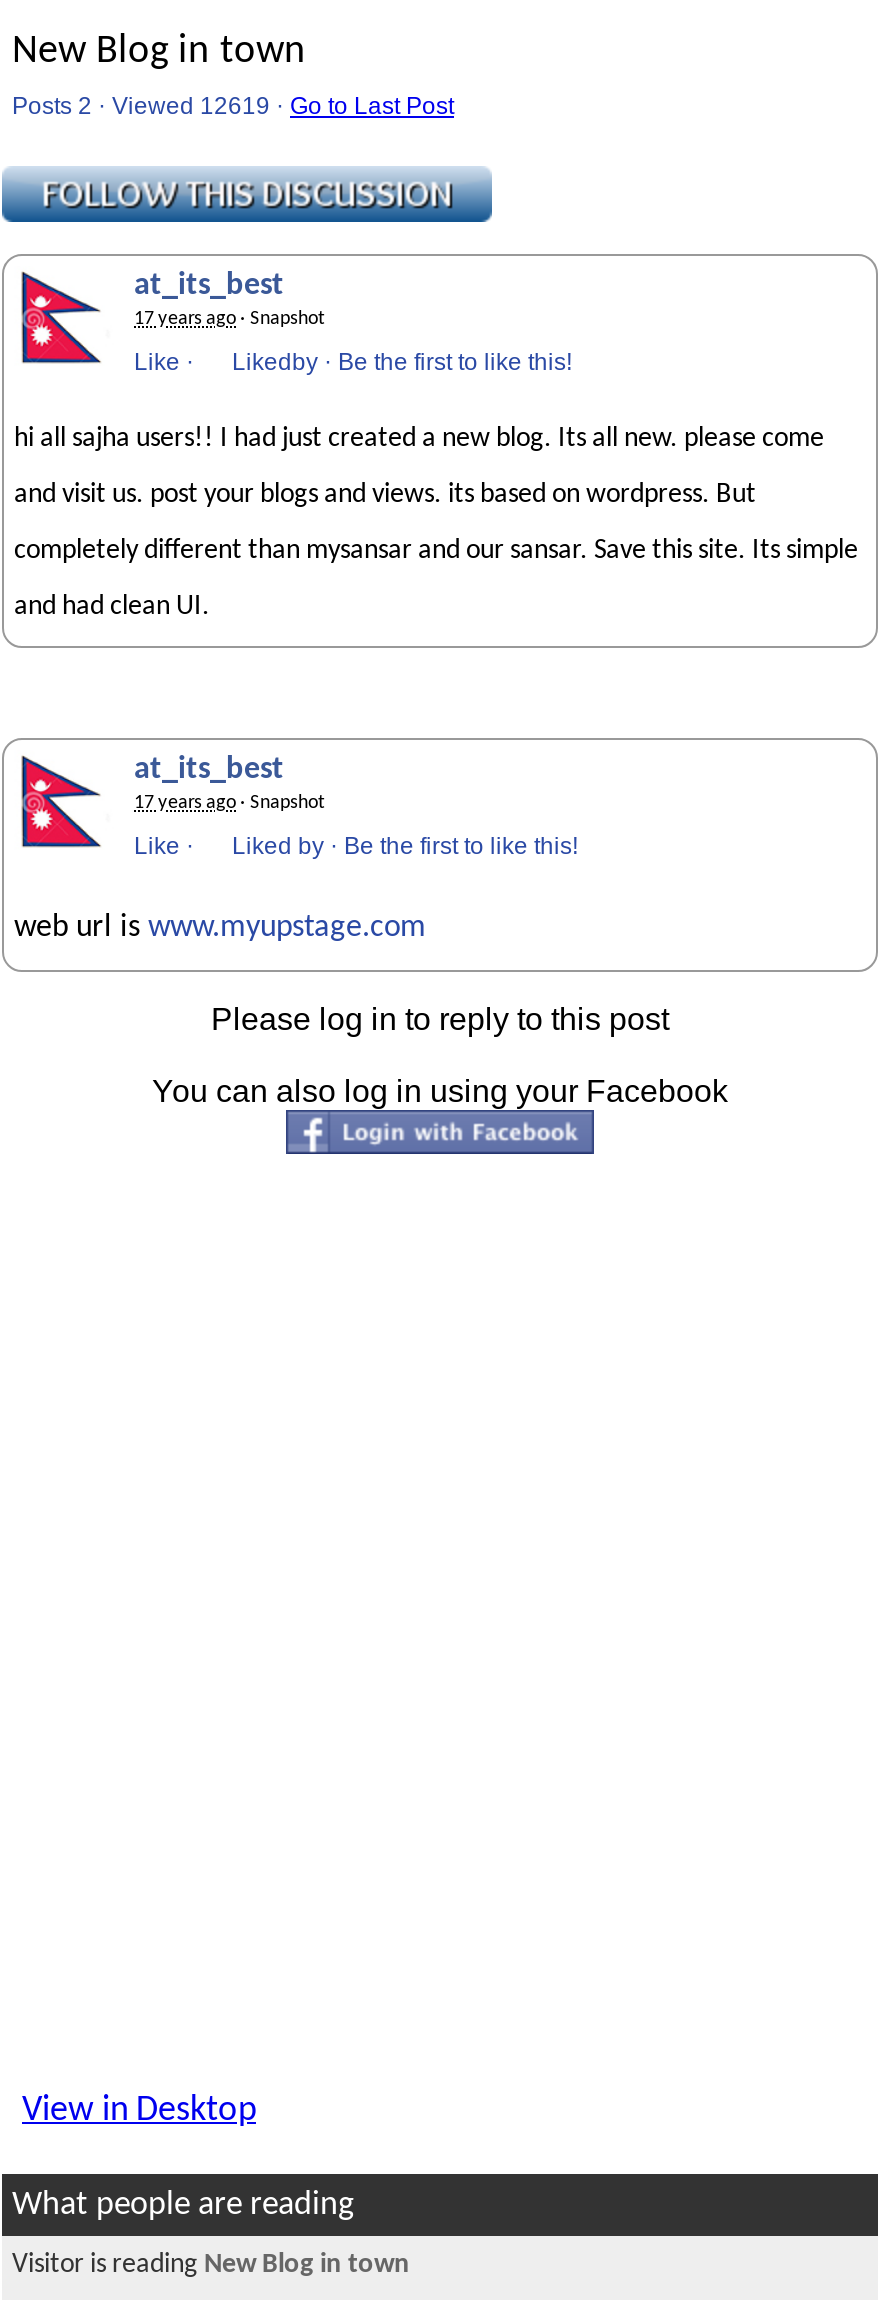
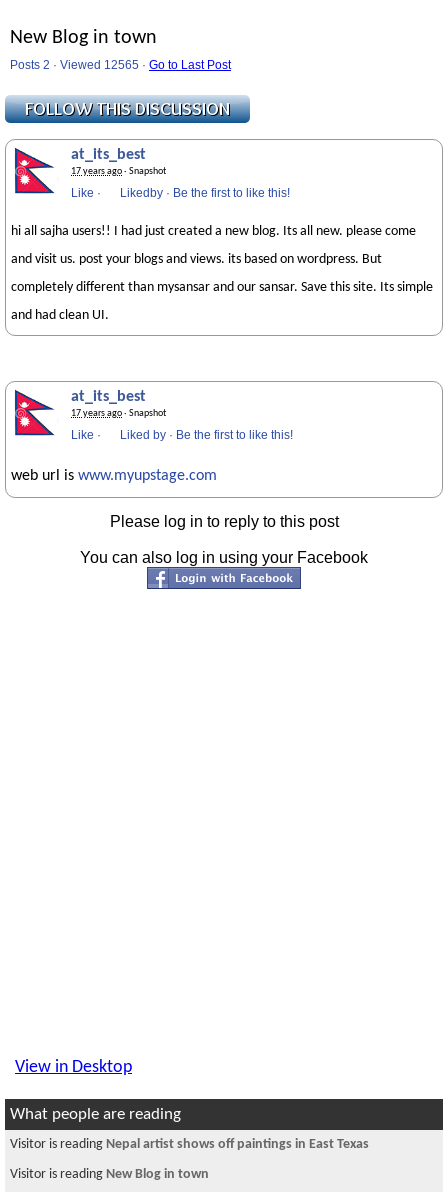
[12,92,454,120] Posts 2 · Viewed 12619 · Go to Last Post -> [10,58,231,72] Posts 2 · Viewed 12565 · Go to Last Post
none -> [10,1137,369,1152] Visitor is reading Nepal artist shows off paintings in East Texas

